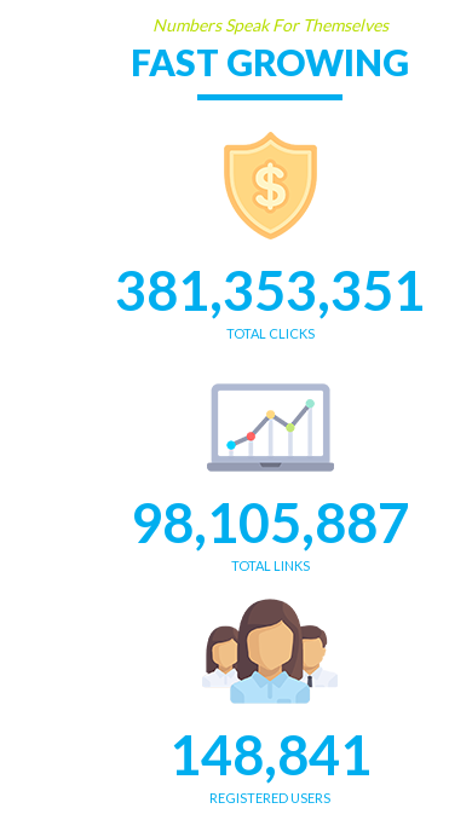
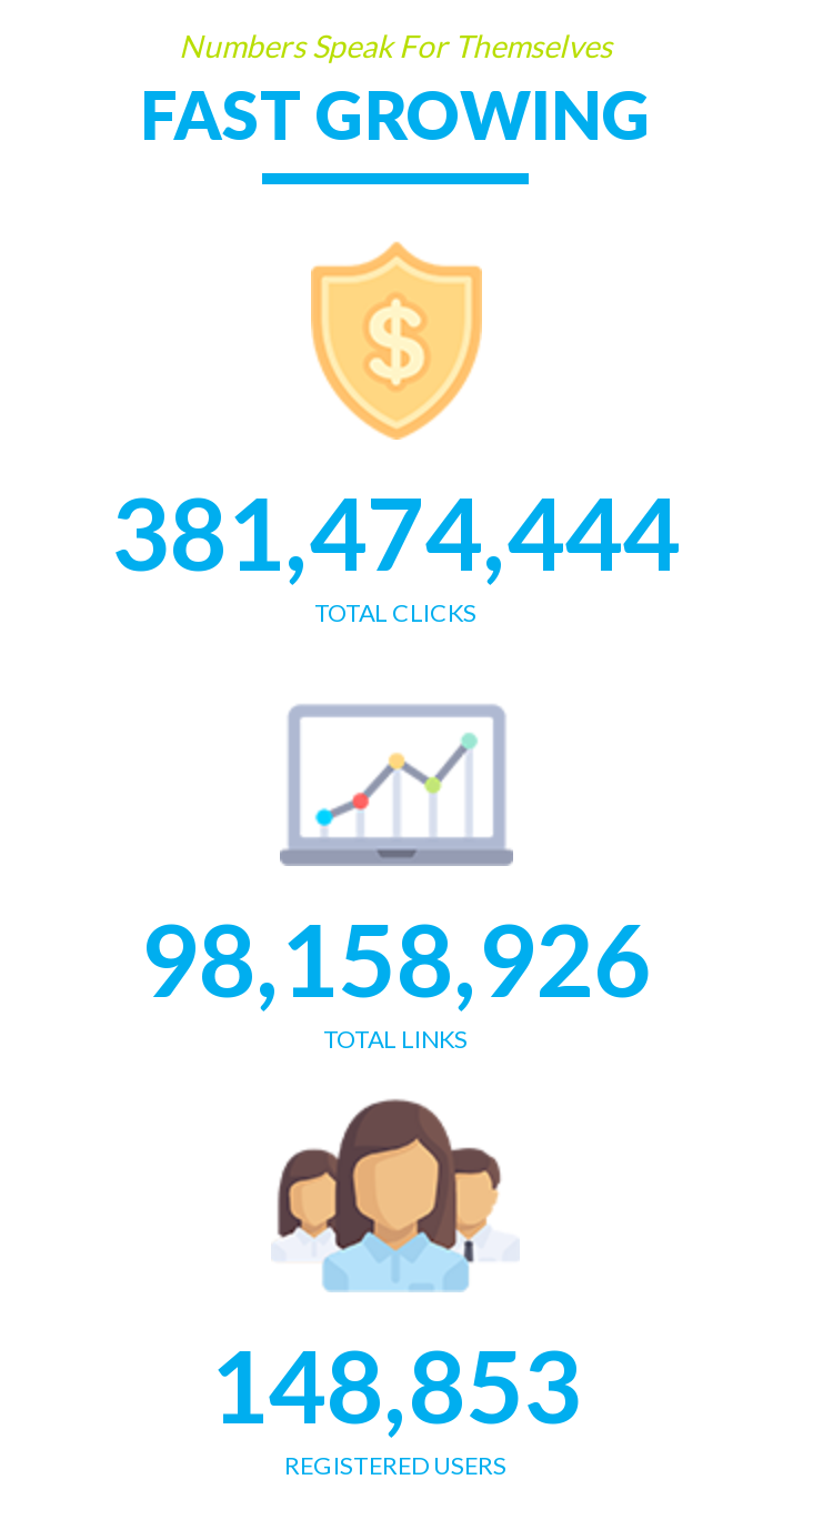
[115,258,425,323] 381,353,351 -> [111,473,680,593] 381,474,444
[131,490,409,555] 98,105,887 -> [140,899,651,1019] 98,158,926
[169,722,371,787] 148,841 -> [210,1326,581,1446] 148,853

